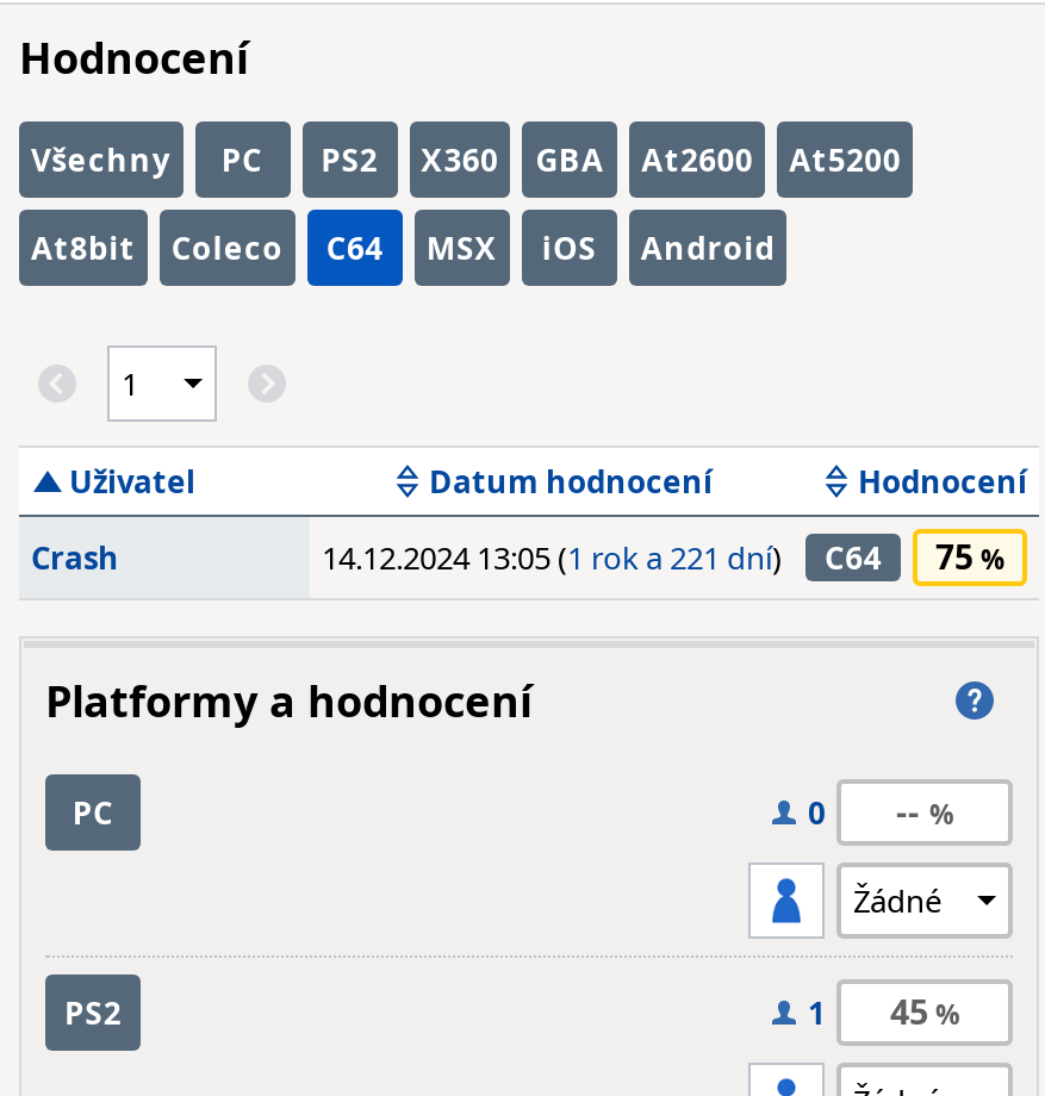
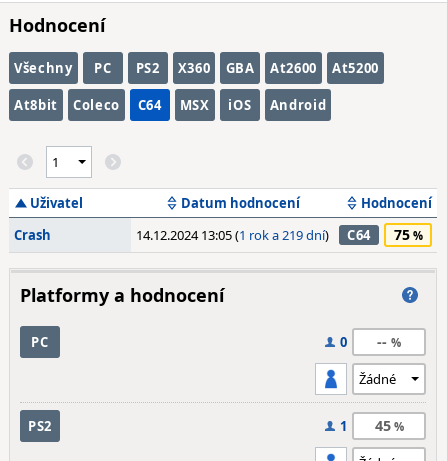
[322,534,974,579] 14.12.2024 13:05 (1 rok a 221 dní) C64 75 -> [136,225,409,244] 14.12.2024 13:05 (1 rok a 219 dní) C64 75

